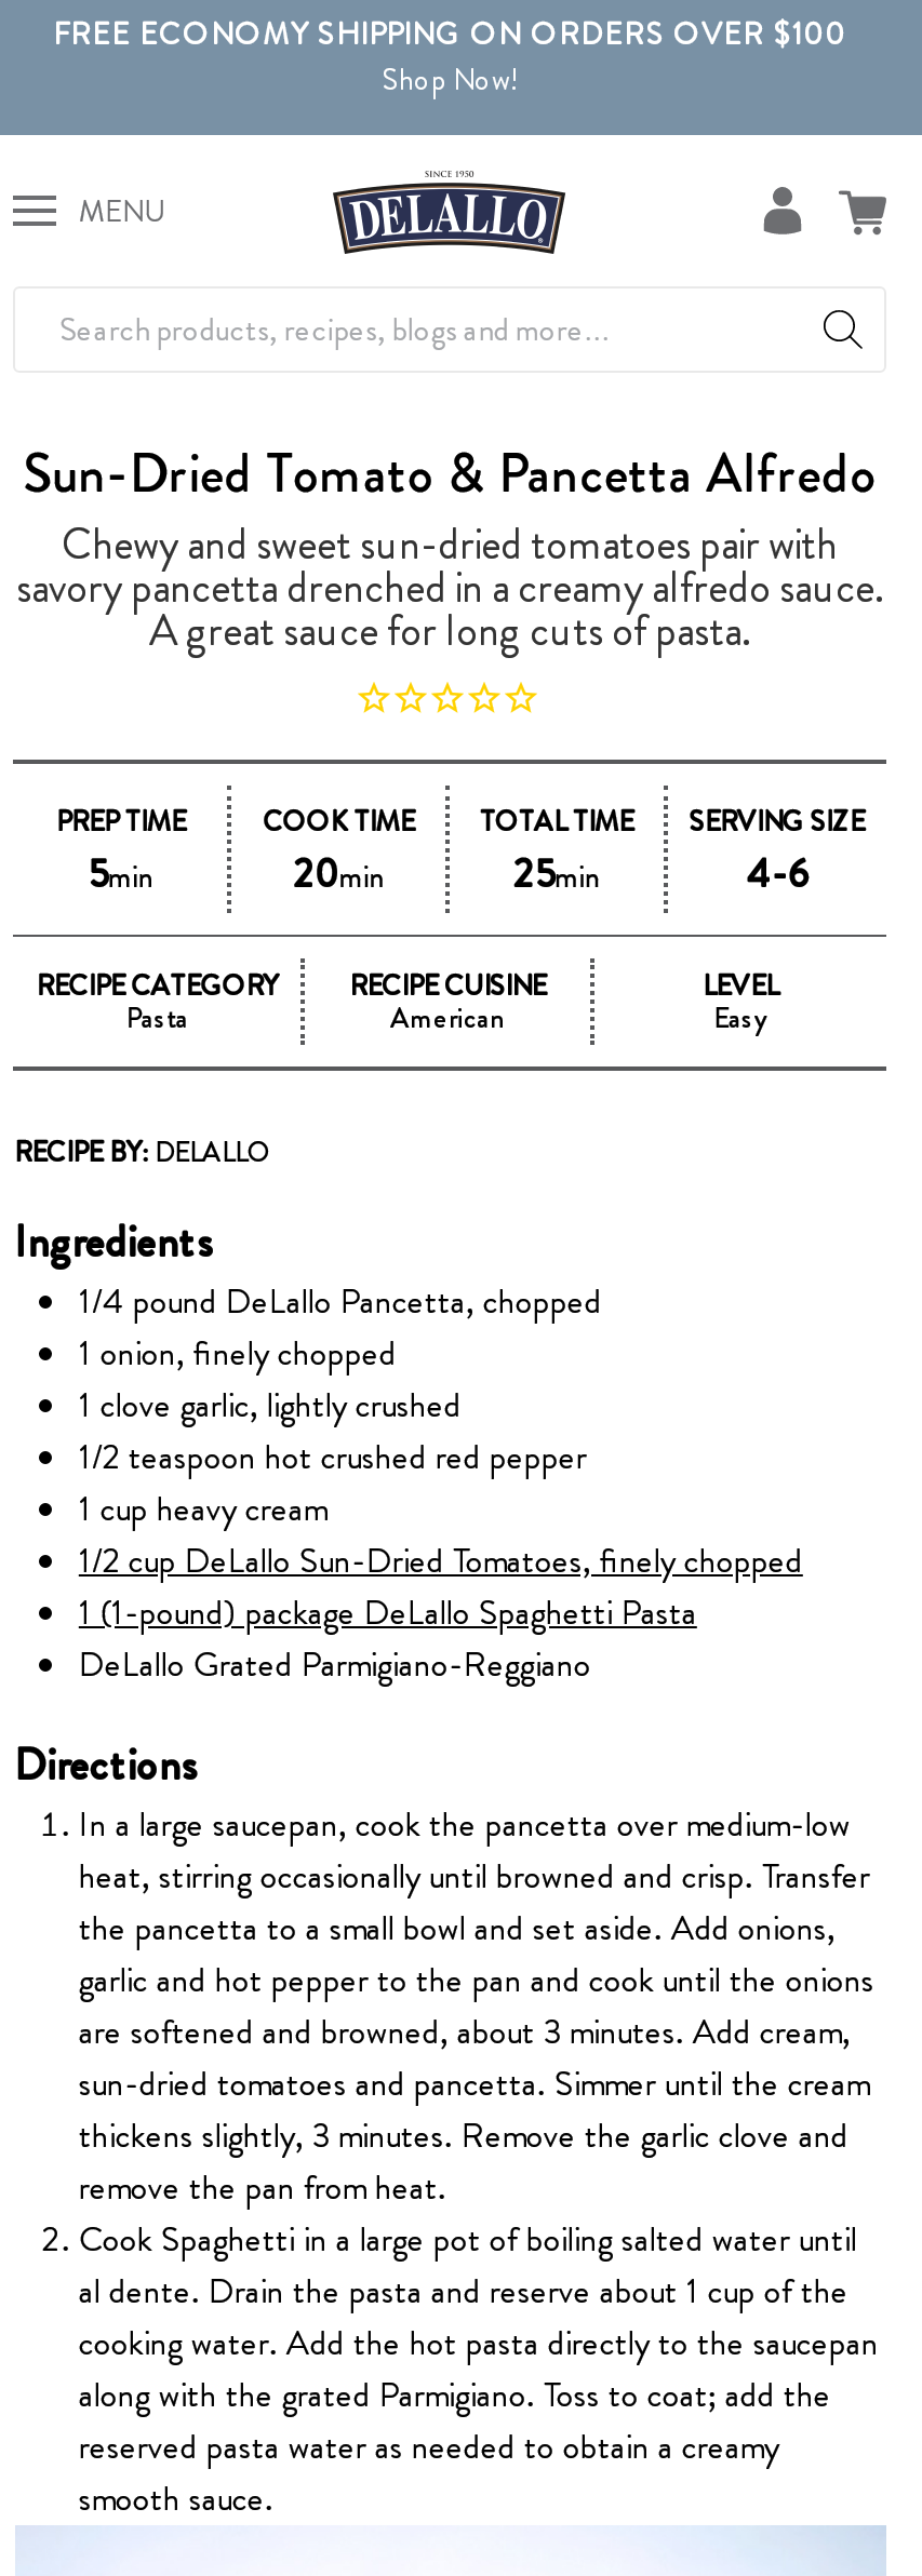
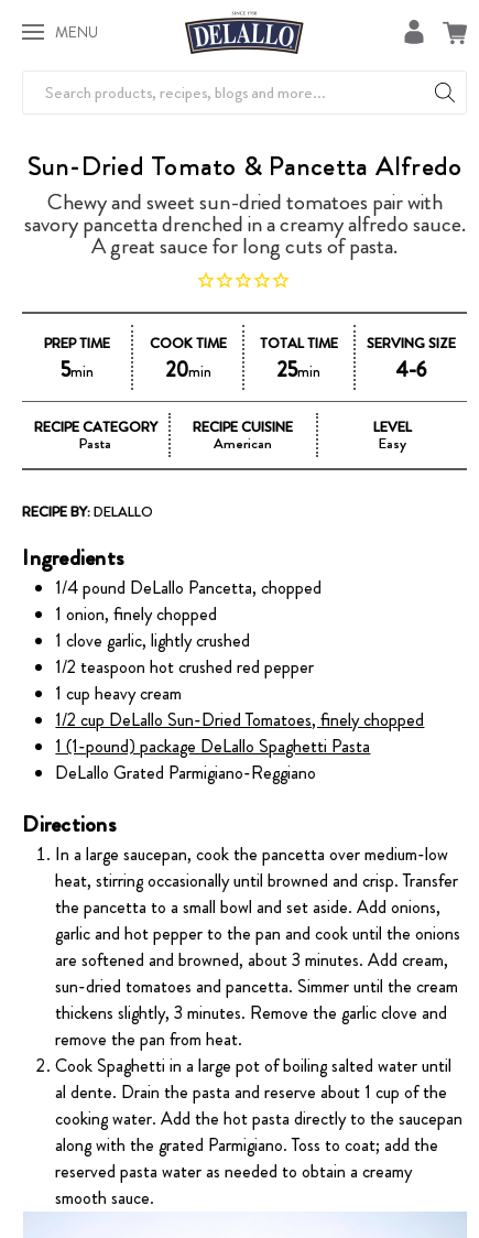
[53,12,846,100] FREE ECONOMY SHIPPING ON ORDERS OVER $100 | Shop Now! -> none

